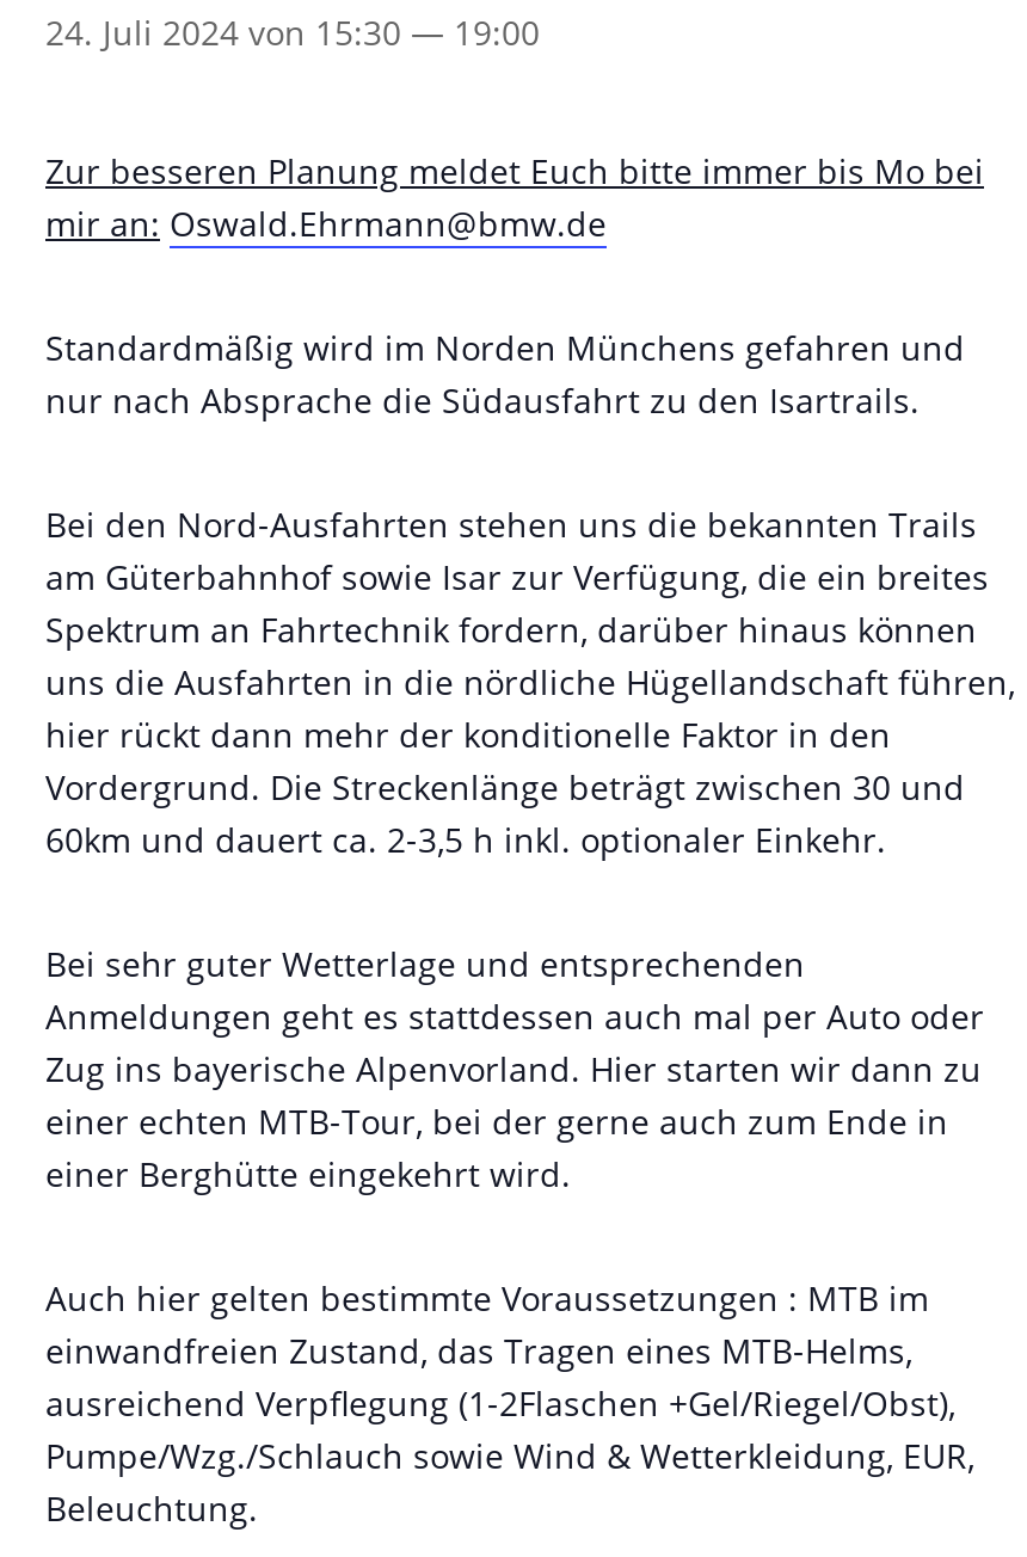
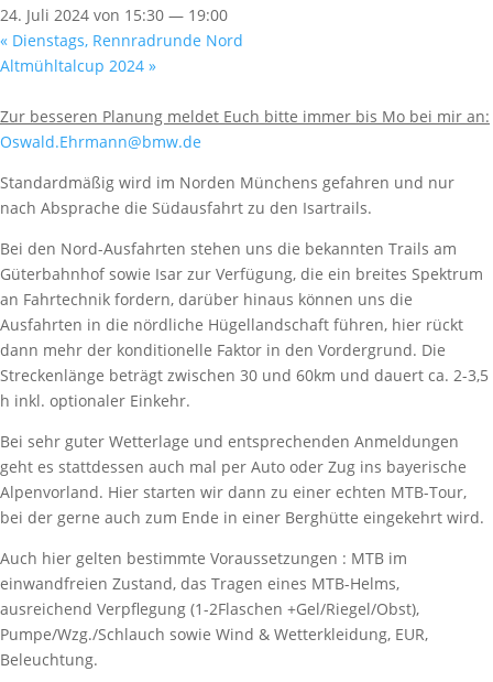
[45,148,1015,1196] Zur besseren Planung meldet Euch bitte immer bis Mo bei | mir an: Oswald.Ehrmann@bmw.de | Standardmäßig wird im Norden Münchens gefahren und | nur nach Absprache die Südausfahrt zu den Isartrails. | Bei den Nord-Ausfahrten stehen uns die bekannten Trails | am Güterbahnhof sowie Isar zur Verfügung, die ein breites | Spektrum an Fahrtechnik fordern, darüber hinaus können | uns die Ausfahrten in die nördliche Hügellandschaft führen, | hier rückt dann mehr der konditionelle Faktor in den | Vordergrund. Die Streckenlänge beträgt zwischen 30 und | 60km und dauert ca. 2-3,5 h inkl. optionaler Einkehr. | Bei sehr guter Wetterlage und entsprechenden | Anmeldungen geht es stattdessen auch mal per Auto oder | Zug ins bayerische Alpenvorland. Hier starten wir dann zu | einer echten MTB-Tour, bei der gerne auch zum Ende in | einer Berghütte eingekehrt wird. -> [0,30,490,528] «Dienstags, Rennradrunde Nord | Altmühltalcup 2024» | Zur besseren Planung meldet Euch bitte immer bis Mo bei mir an: | Oswald.Ehrmann@bmw.de | Standardmäßig wird im Norden Münchens gefahren und nur | nach Absprache die Südausfahrt zu den Isartrails. | Bei den Nord-Ausfahrten stehen uns die bekannten Trails am | Güterbahnhof sowie Isar zur Verfügung, die ein breites Spektrum | an Fahrtechnik fordern, darüber hinaus können uns die | Ausfahrten in die nördliche Hügellandschaft führen, hier rückt | dann mehr der konditionelle Faktor in den Vordergrund. Die | Streckenlänge beträgt zwischen 30 und 60km und dauert ca. 2-3,5 | h inkl. optionaler Einkehr. | Bei sehr guter Wetterlage und entsprechenden Anmeldungen | geht es stattdessen auch mal per Auto oder Zug ins bayerische | Alpenvorland. Hier starten wir dann zu einer echten MTB-Tour, | bei der gerne auch zum Ende in einer Berghütte eingekehrt wird.

